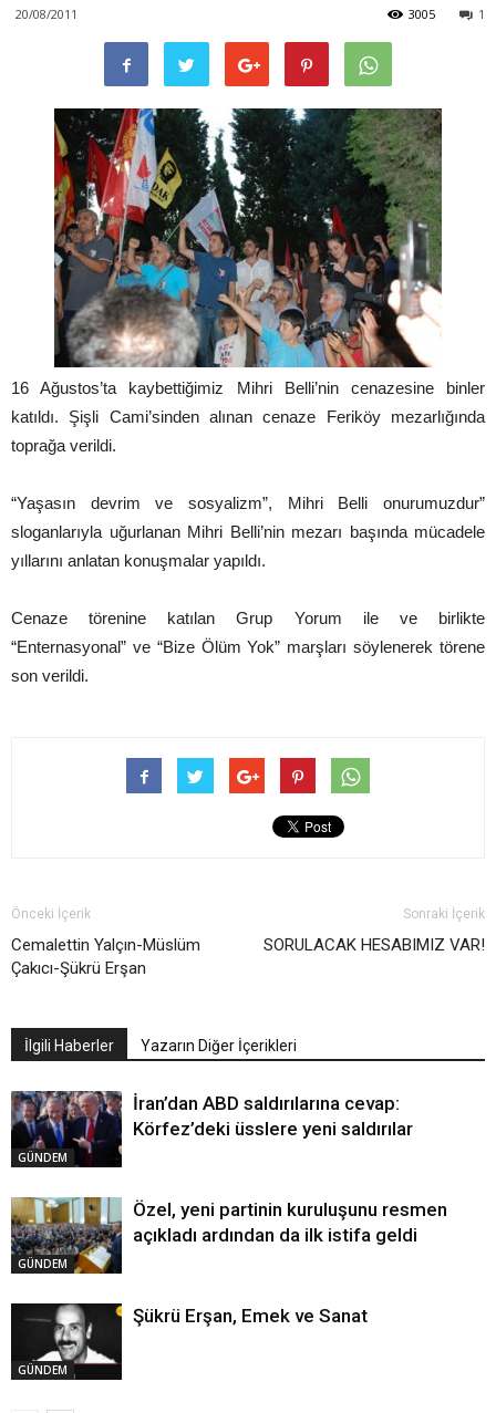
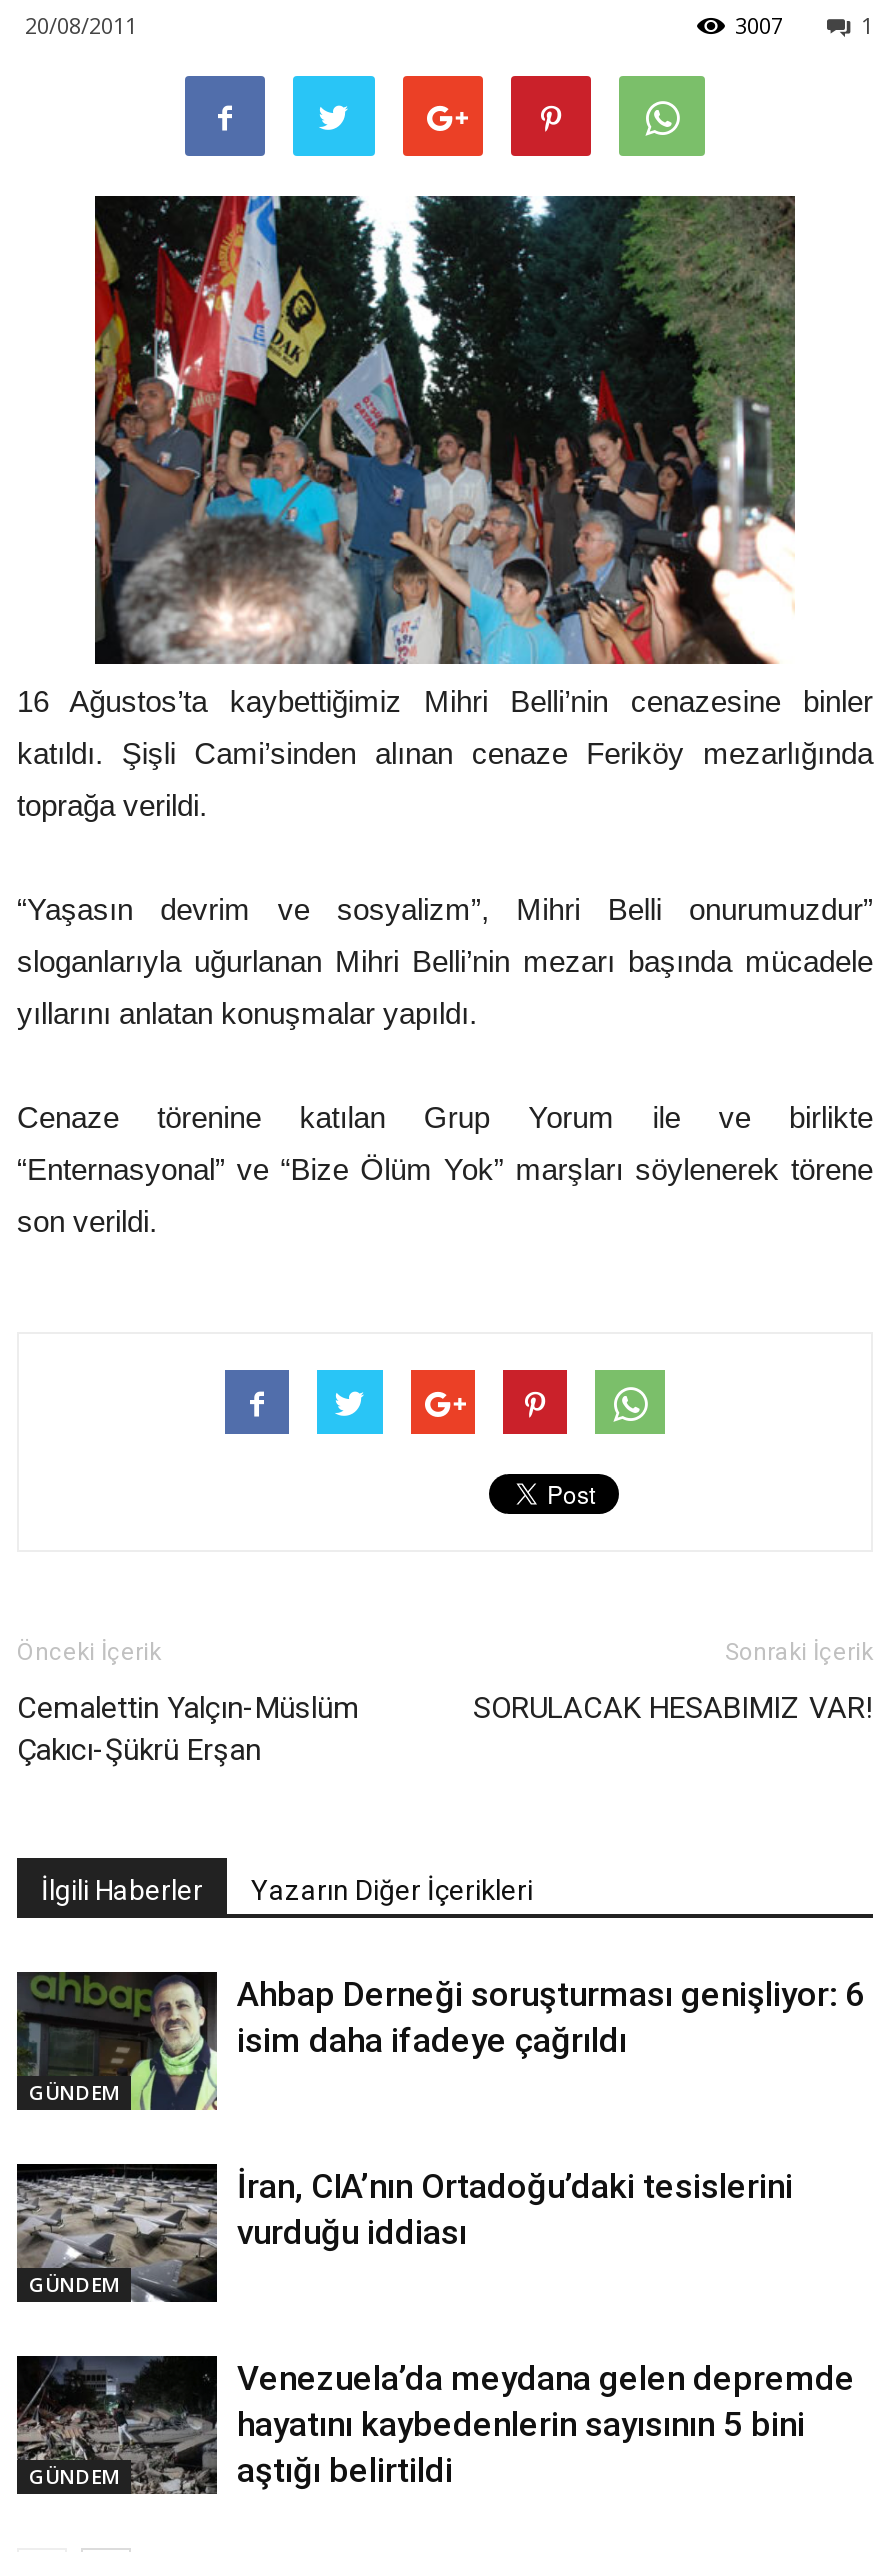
[409,6,435,22] 3005 -> [735,10,783,40] 3007
[10,1090,413,1168] [image] | İran’dan ABD saldırılarına cevap: | Körfez’deki üsslere yeni saldırılar -> [15,1970,865,2112] [image] | Ahbap Derneği soruşturması genişliyor: 6 | isim daha ifadeye çağrıldı
[10,1196,447,1275] [image] | Özel, yeni partinin kuruluşunu resmen | açıkladı ardından da ilk istifa geldi -> [15,2162,793,2304] [image] | İran, CIA’nın Ortadoğu’daki tesislerini | vurduğu iddiası
[11,1303,368,1381] [image] | Şükrü Erşan, Emek ve Sanat -> [15,2356,855,2496] [image] | Venezuela’da meydana gelen depremde | hayatını kaybedenlerin sayısının 5 bini | aştığı belirtildi

